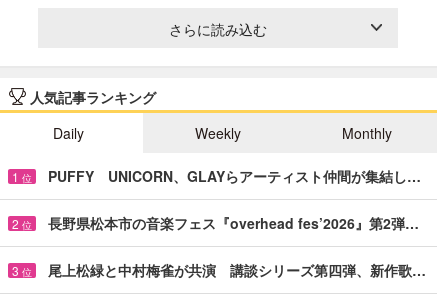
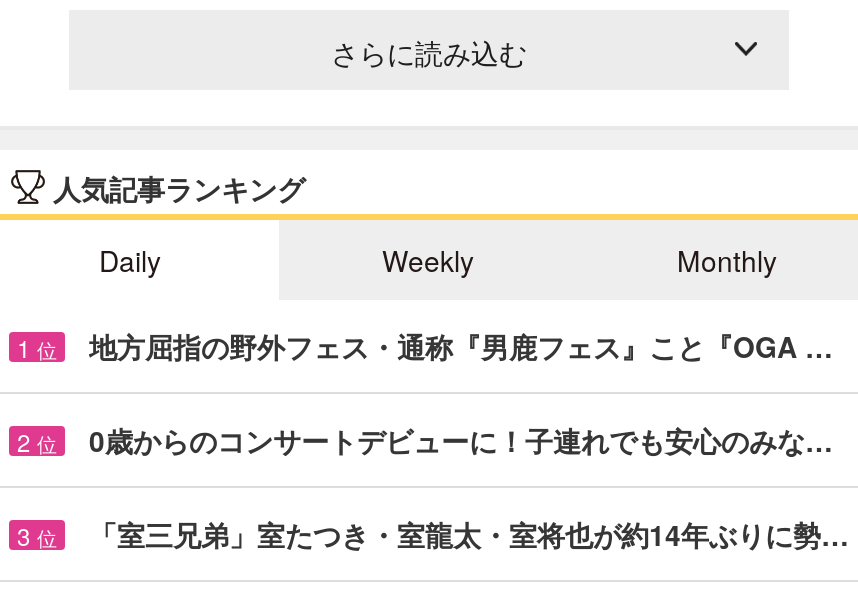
[48,166,421,186] PUFFY UNICORN、GLAYらアーティスト仲間が集結し… -> [89,326,833,366] 地方屈指の野外フェス・通称『男鹿フェス』こと『OGA …
[48,213,419,233] 長野県松本市の音楽フェス『overhead fes’2026』第2弾… -> [89,420,833,460] 0歳からのコンサートデビューに！子連れでも安心のみな…
[48,260,426,280] 尾上松緑と中村梅雀が共演 講談シリーズ第四弾、新作歌… -> [89,514,849,554] 「室三兄弟」室たつき・室龍太・室将也が約14年ぶりに勢…

